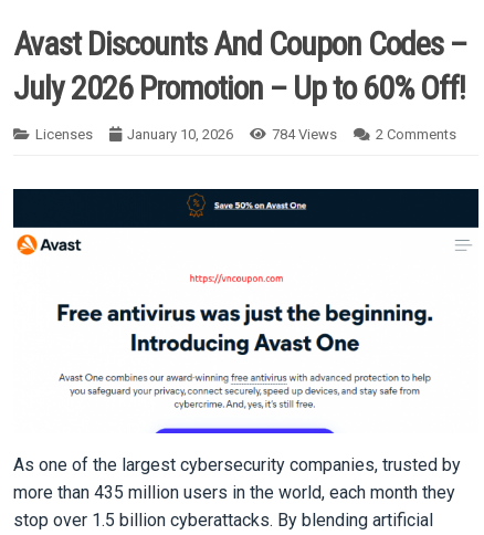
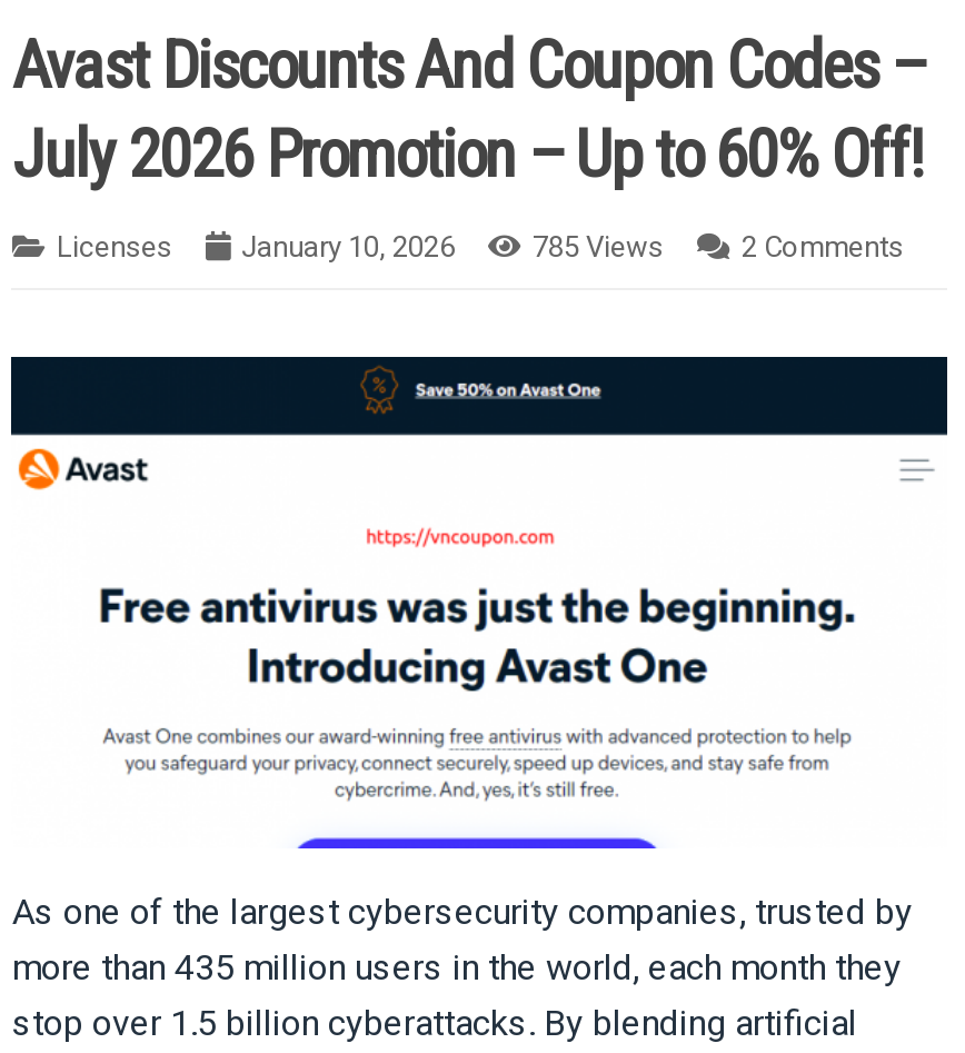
[272,126,341,142] 784 Views -> [532,229,670,263] 785 Views

